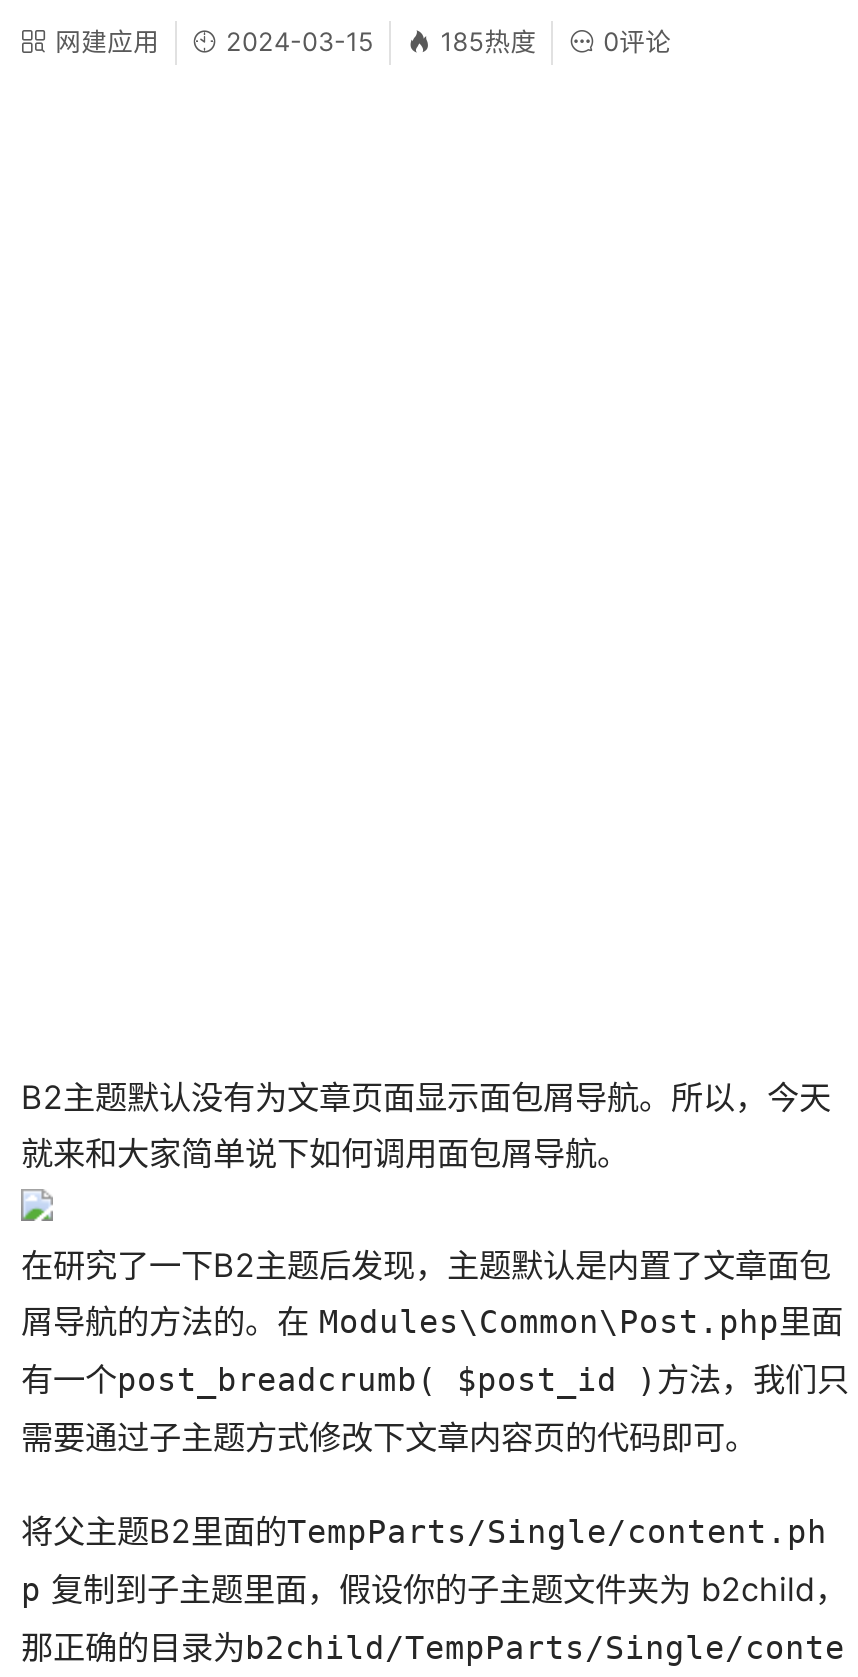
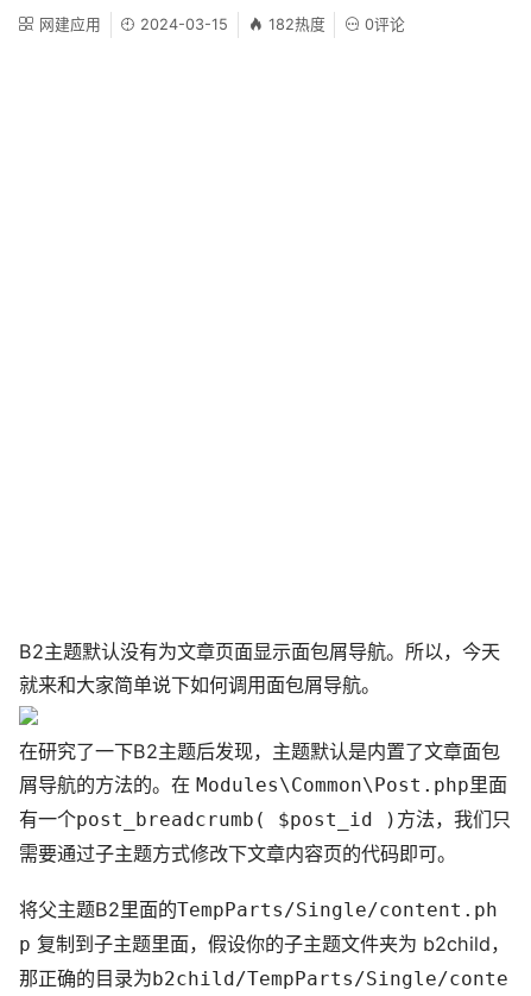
[441,28,537,58] 185热度 -> [268,16,325,34] 182热度

